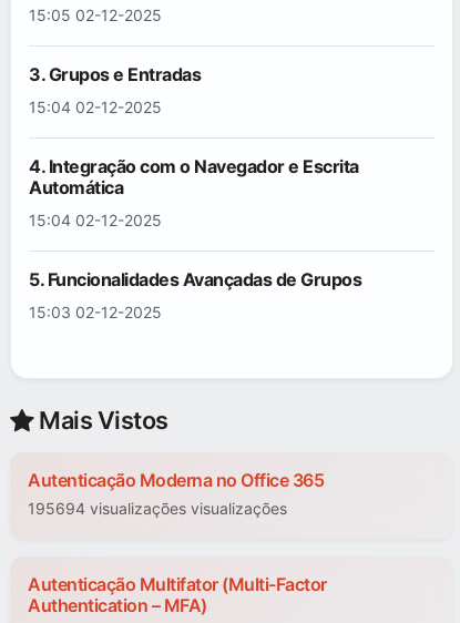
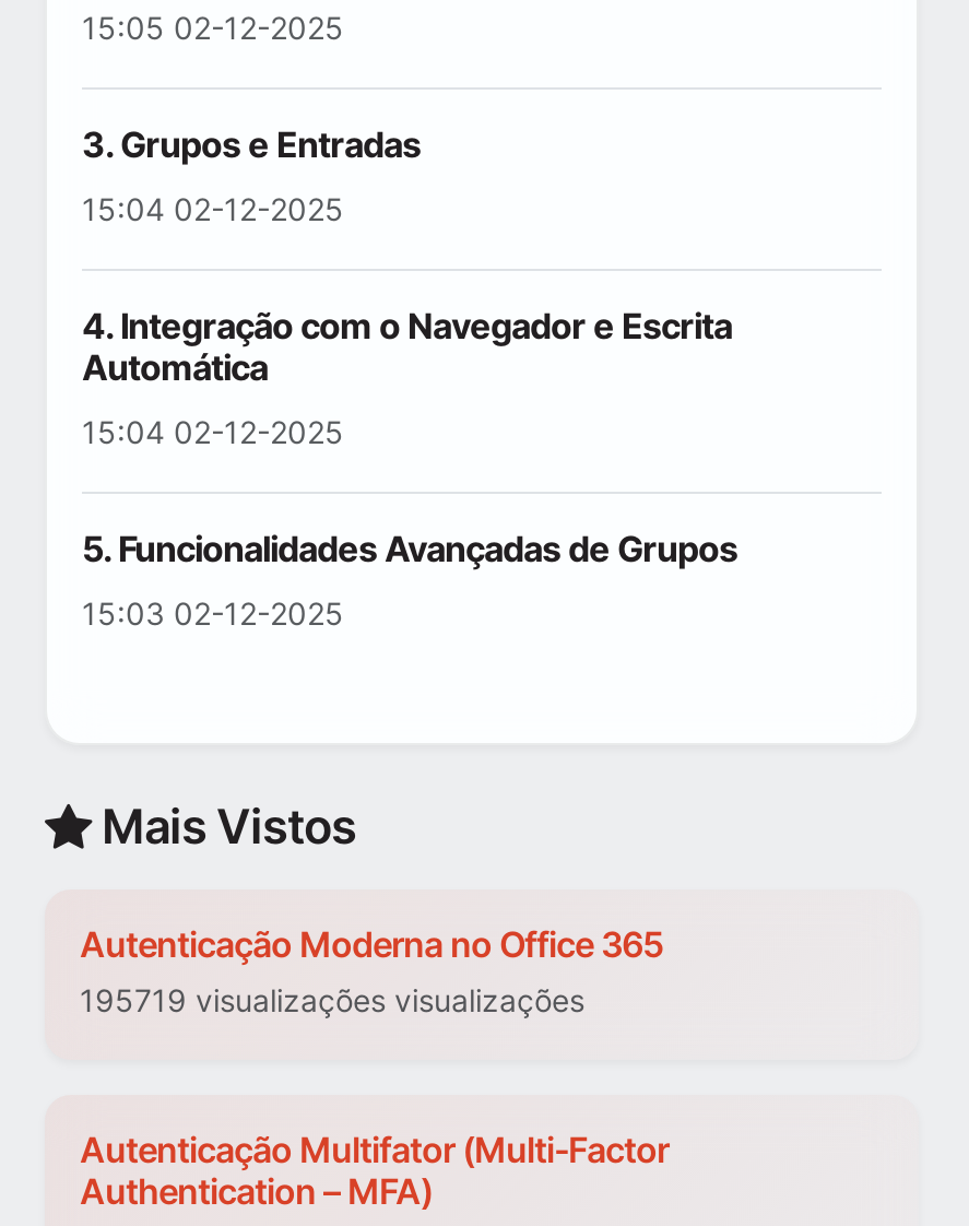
[28,499,287,518] 195694 visualizações visualizações -> [80,982,584,1019] 195719 visualizações visualizações

